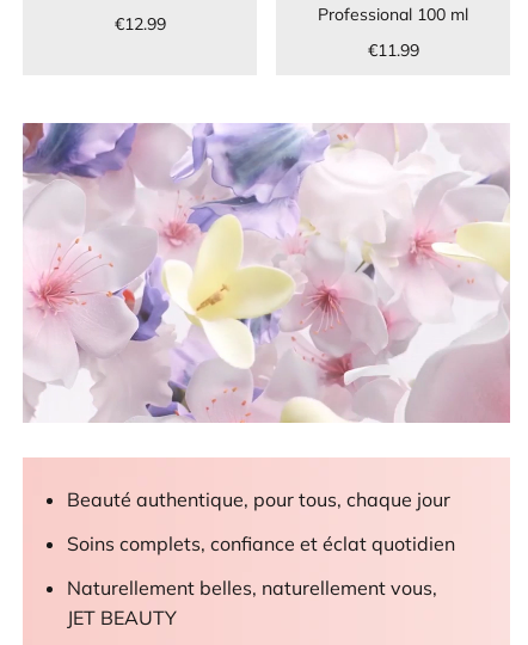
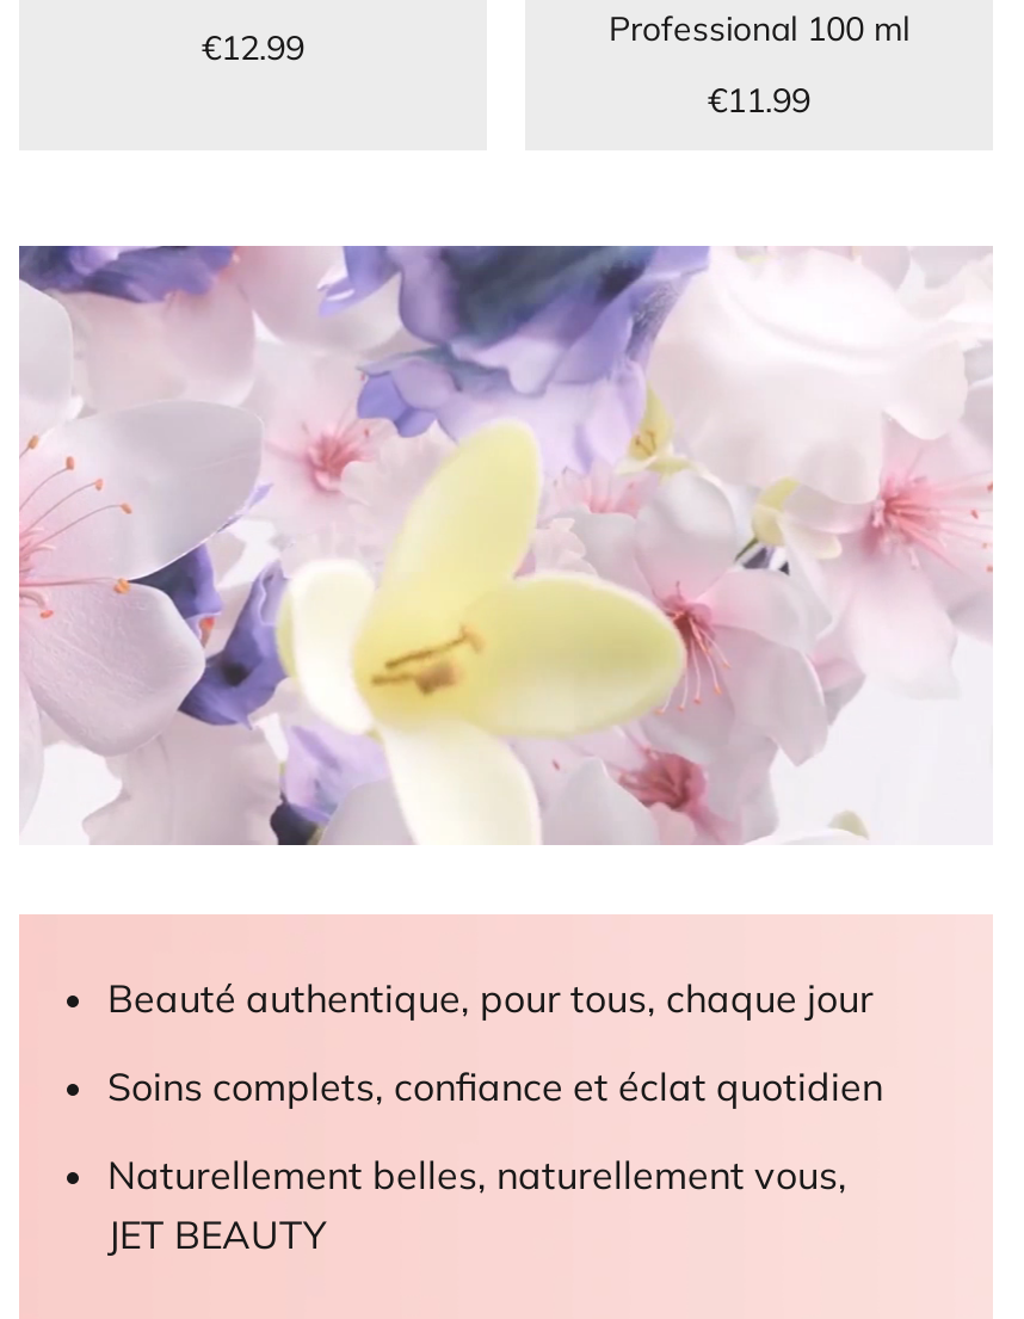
[22,122,511,424] [image] -> [19,244,993,848] [image]

